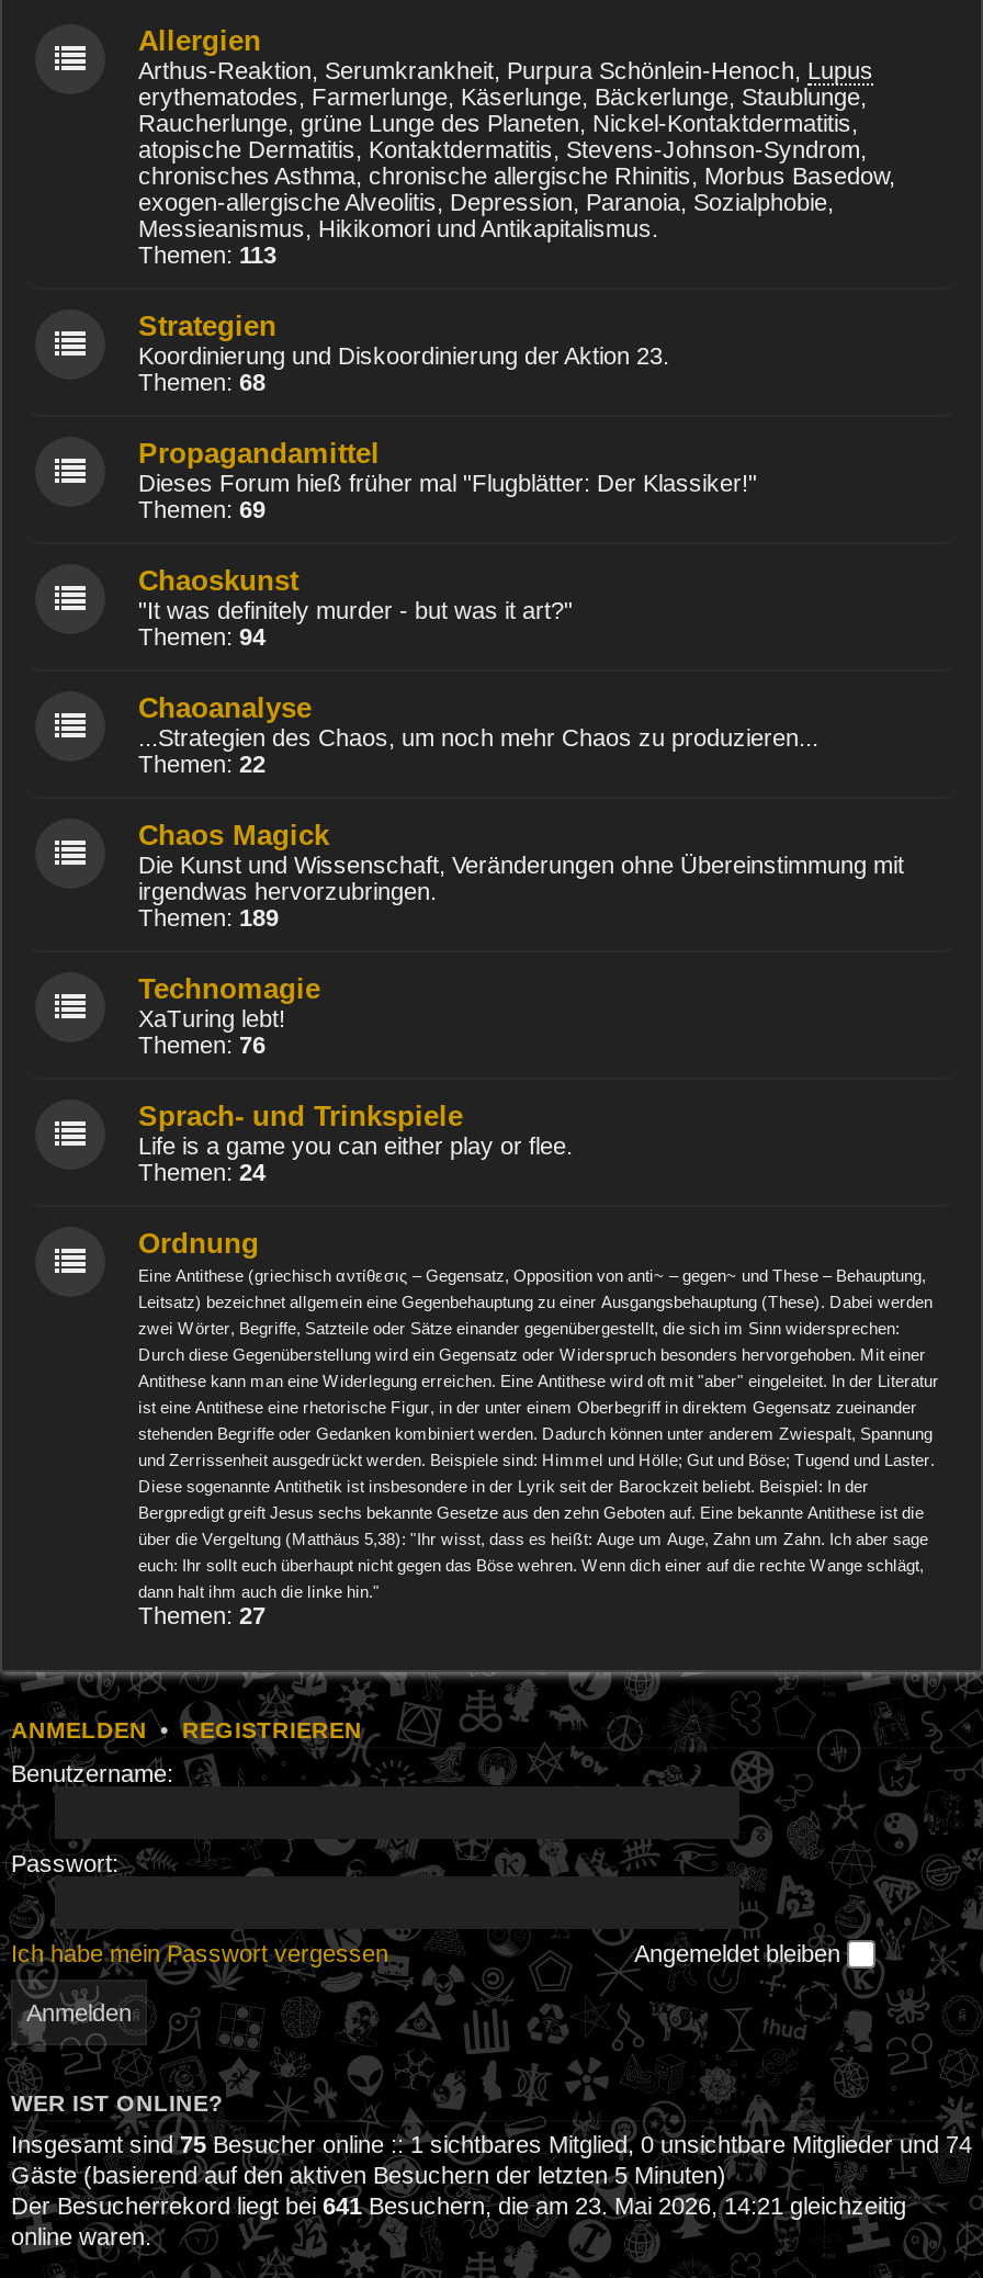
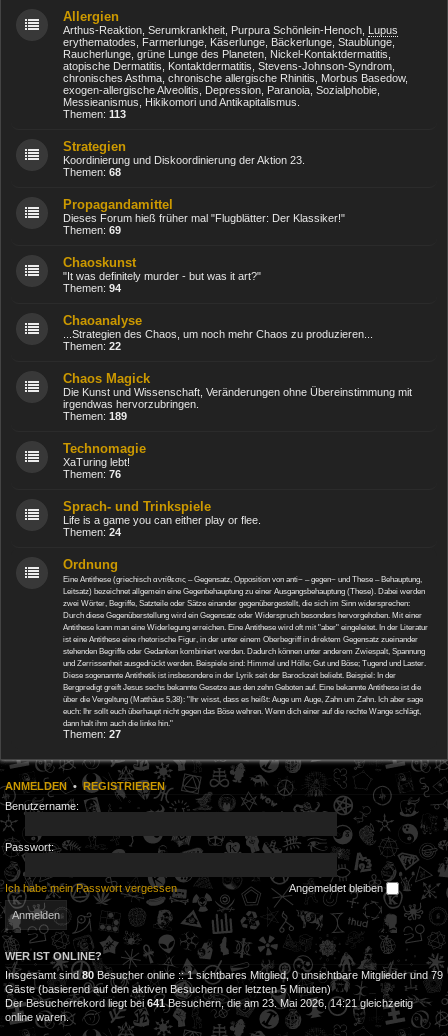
[11,2132,972,2158] Insgesamt sind 75 Besucher online :: 1 sichtbares Mitglied, 0 unsichtbare Mitglieder und 74 -> [5,969,443,981] Insgesamt sind 80 Besucher online :: 1 sichtbares Mitglied, 0 unsichtbare Mitglieder und 79

